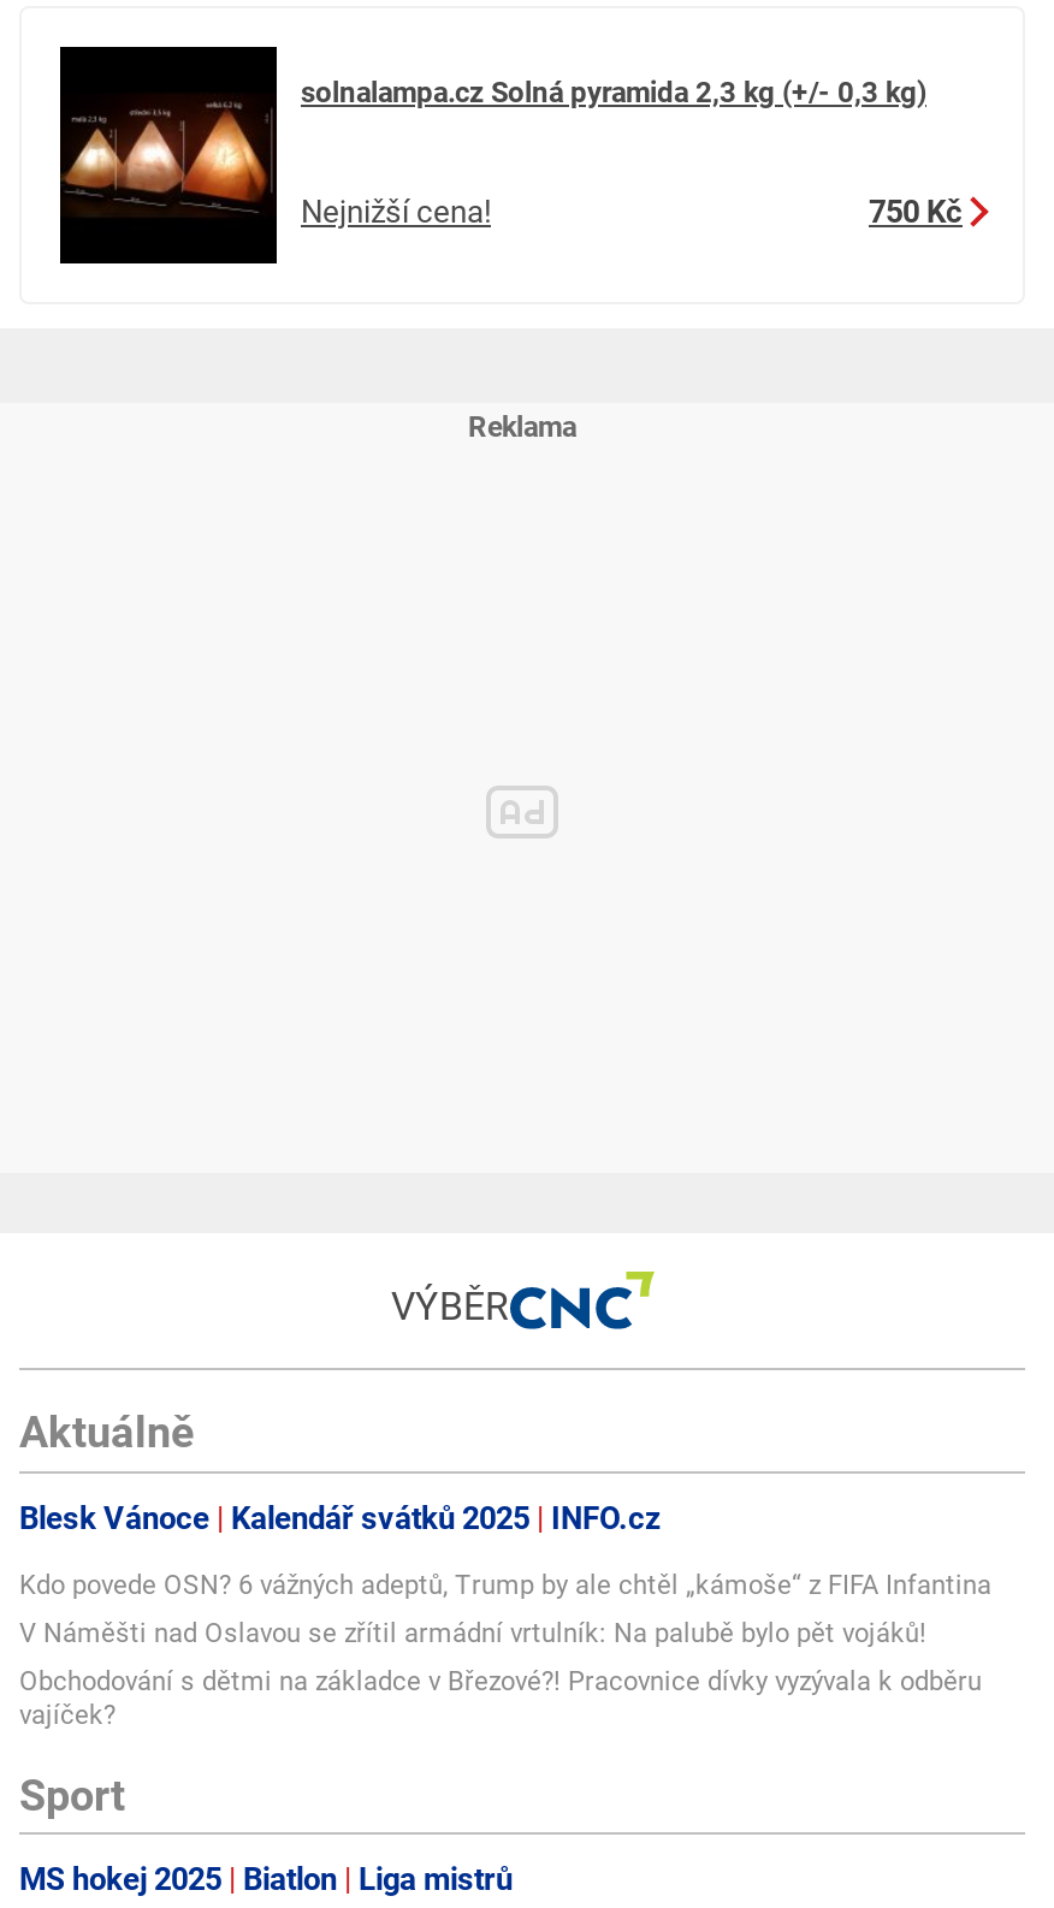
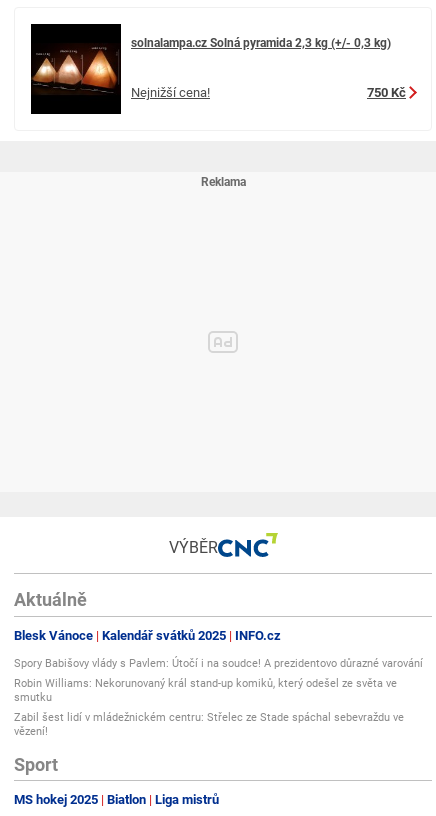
[19,1569,991,1601] Kdo povede OSN? 6 vážných adeptů, Trump by ale chtěl „kámoše“ z FIFA Infantina -> [14,657,423,670] Spory Babišovy vlády s Pavlem: Útočí i na soudce! A prezidentovo důrazné varování
[19,1617,926,1649] V Náměšti nad Oslavou se zřítil armádní vrtulník: Na palubě bylo pět vojáků! -> [14,677,397,704] Robin Williams: Nekorunovaný král stand-up komiků, který odešel ze světa ve | smutku
[19,1665,982,1730] Obchodování s dětmi na základce v Březové?! Pracovnice dívky vyzývala k odběru | vajíček? -> [14,711,404,738] Zabil šest lidí v mládežnickém centru: Střelec ze Stade spáchal sebevraždu ve | vězení!

